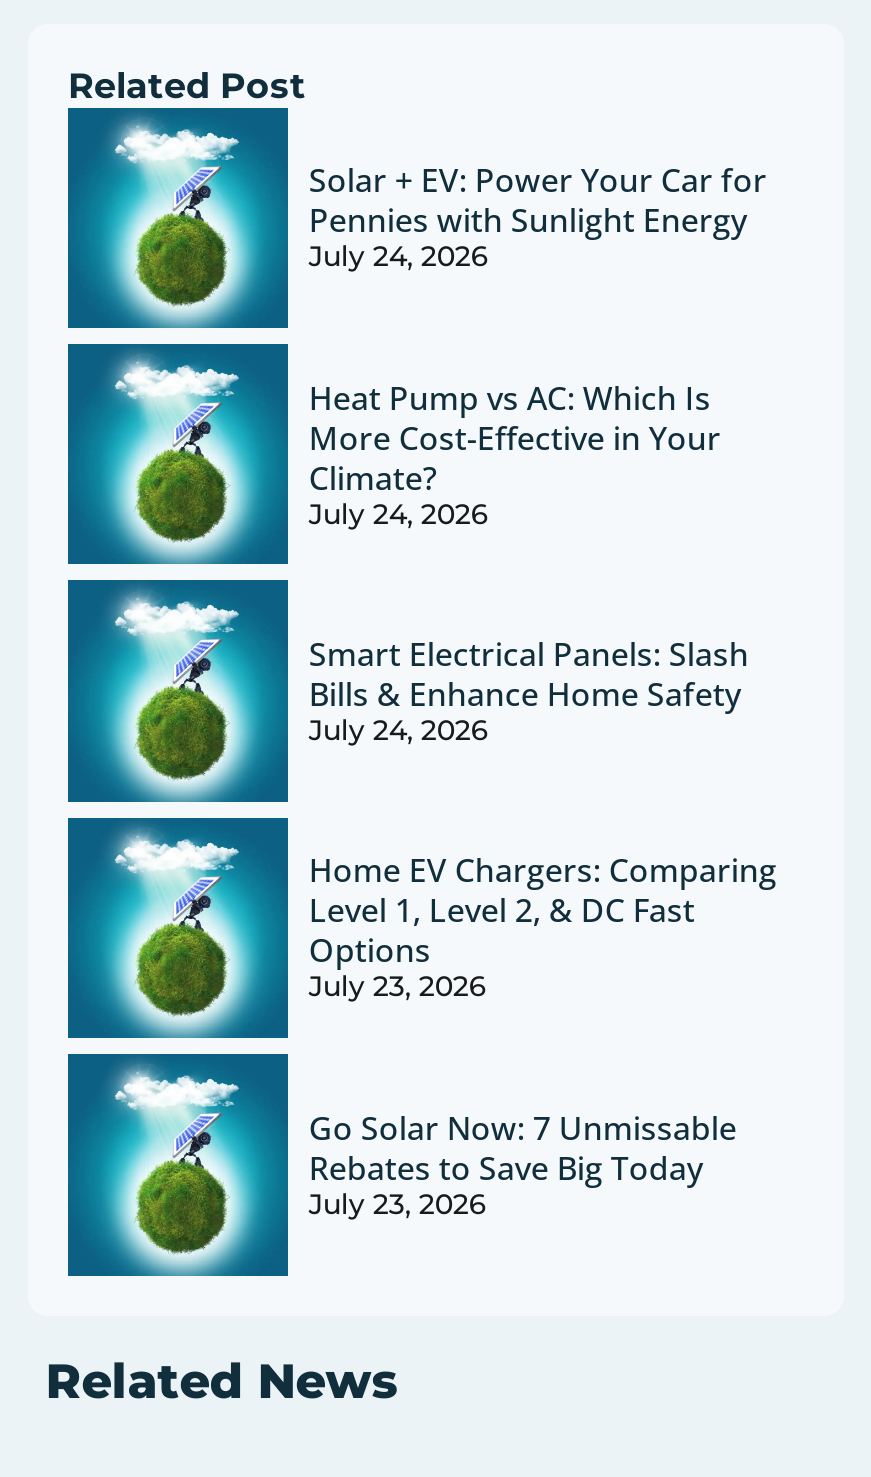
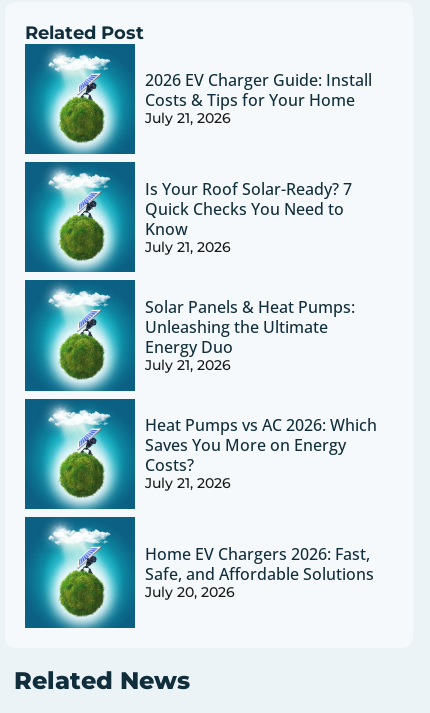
[309,158,767,274] Solar + EV: Power Your Car for | Pennies with Sunlight Energy | July 24, 2026 -> [145,69,372,127] 2026 EV Charger Guide: Install | Costs & Tips for Your Home | July 21, 2026
[309,375,721,531] Heat Pump vs AC: Which Is | More Cost-Effective in Your | Climate? | July 24, 2026 -> [145,178,352,256] Is Your Roof Solar-Ready? 7 | Quick Checks You Need to | Know | July 21, 2026
[309,632,749,748] Smart Electrical Panels: Slash | Bills & Enhance Home Safety | July 24, 2026 -> [145,296,355,374] Solar Panels & Heat Pumps: | Unleashing the Ultimate | Energy Duo | July 21, 2026
[309,849,777,1005] Home EV Chargers: Comparing | Level 1, Level 2, & DC Fast | Options | July 23, 2026 -> [145,414,377,492] Heat Pumps vs AC 2026: Which | Saves You More on Energy | Costs? | July 21, 2026
[309,1106,737,1222] Go Solar Now: 7 Unmissable | Rebates to Save Big Today | July 23, 2026 -> [145,543,374,601] Home EV Chargers 2026: Fast, | Safe, and Affordable Solutions | July 20, 2026

